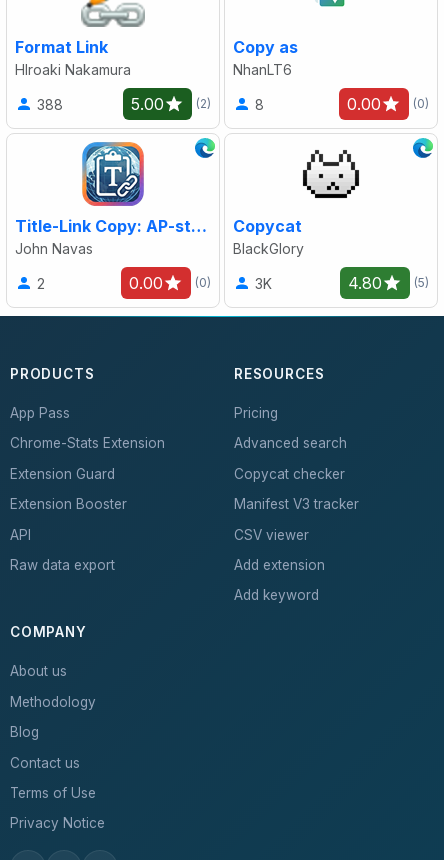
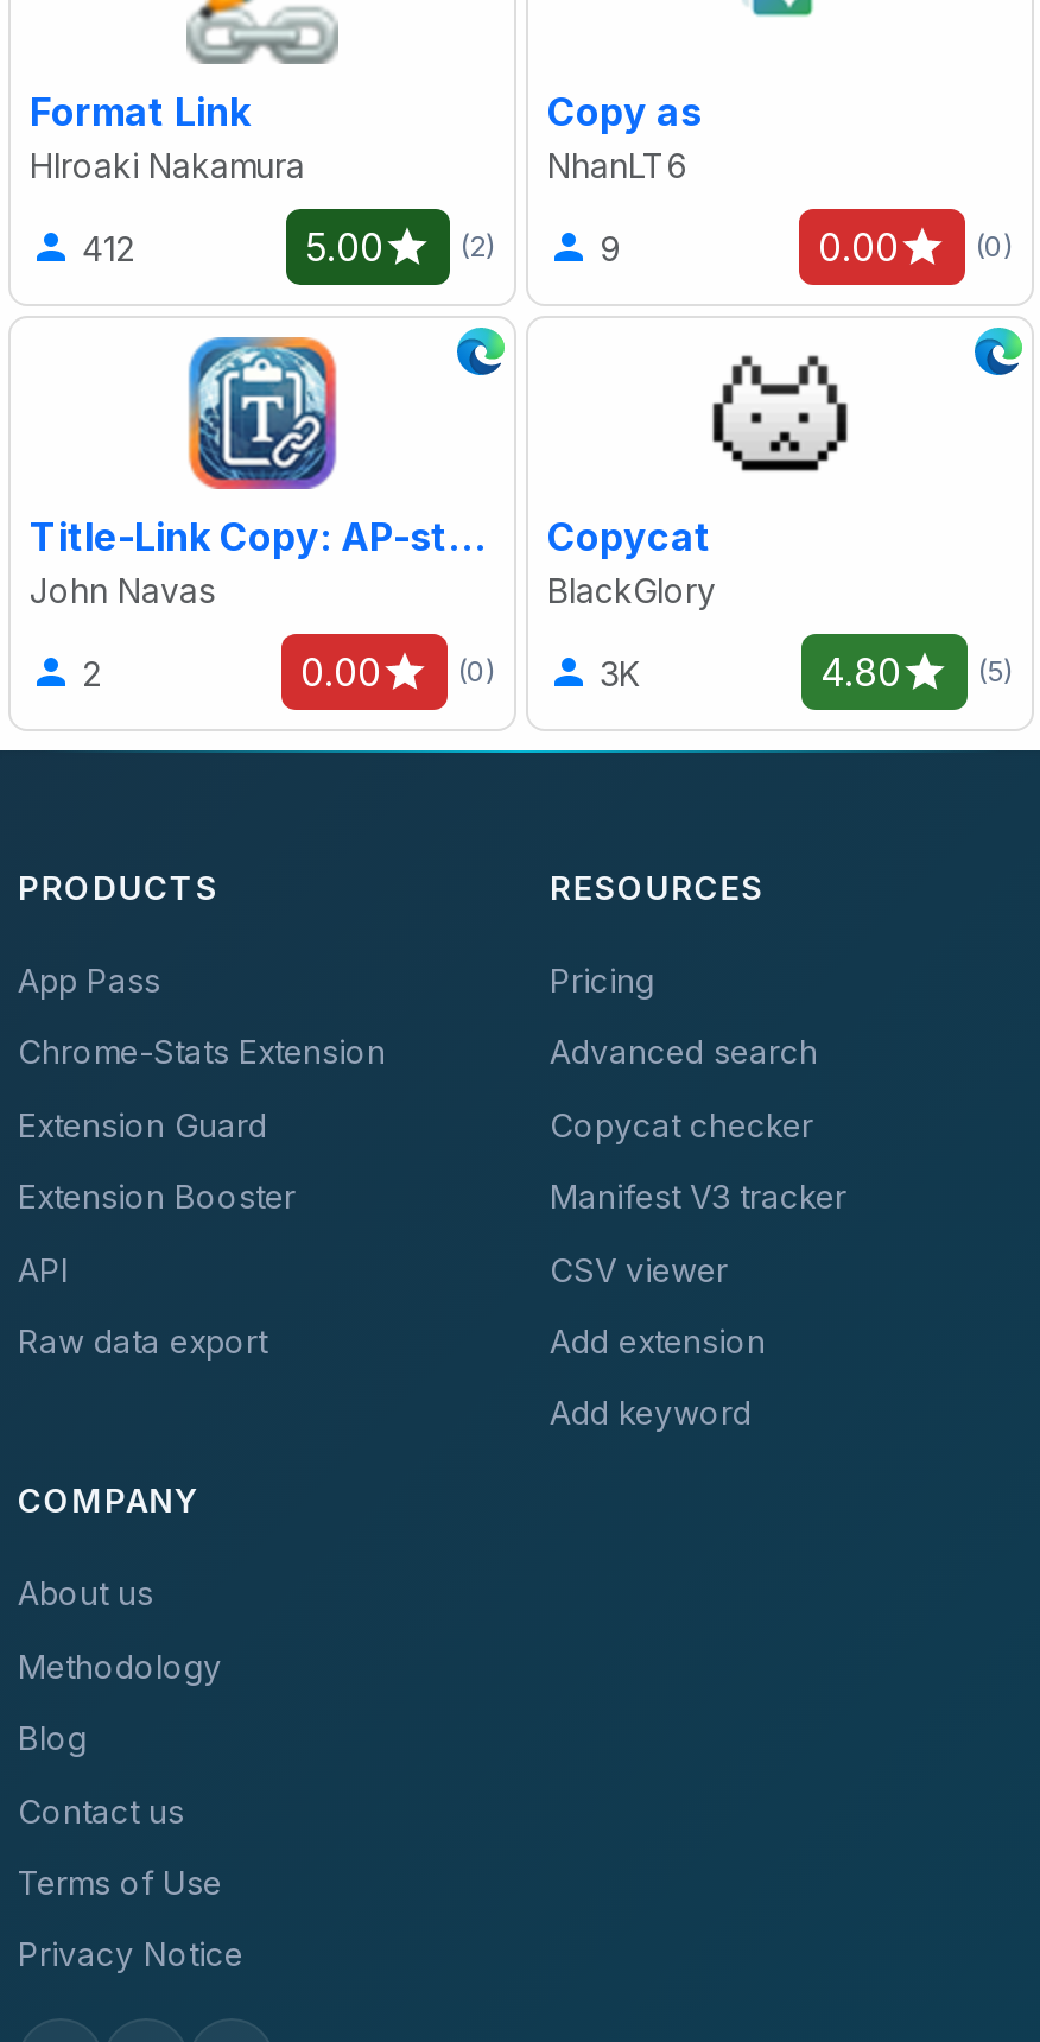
[37,95,63,112] 388 -> [82,227,134,267] 412
[255,95,264,112] 8 -> [600,227,621,267] 9

